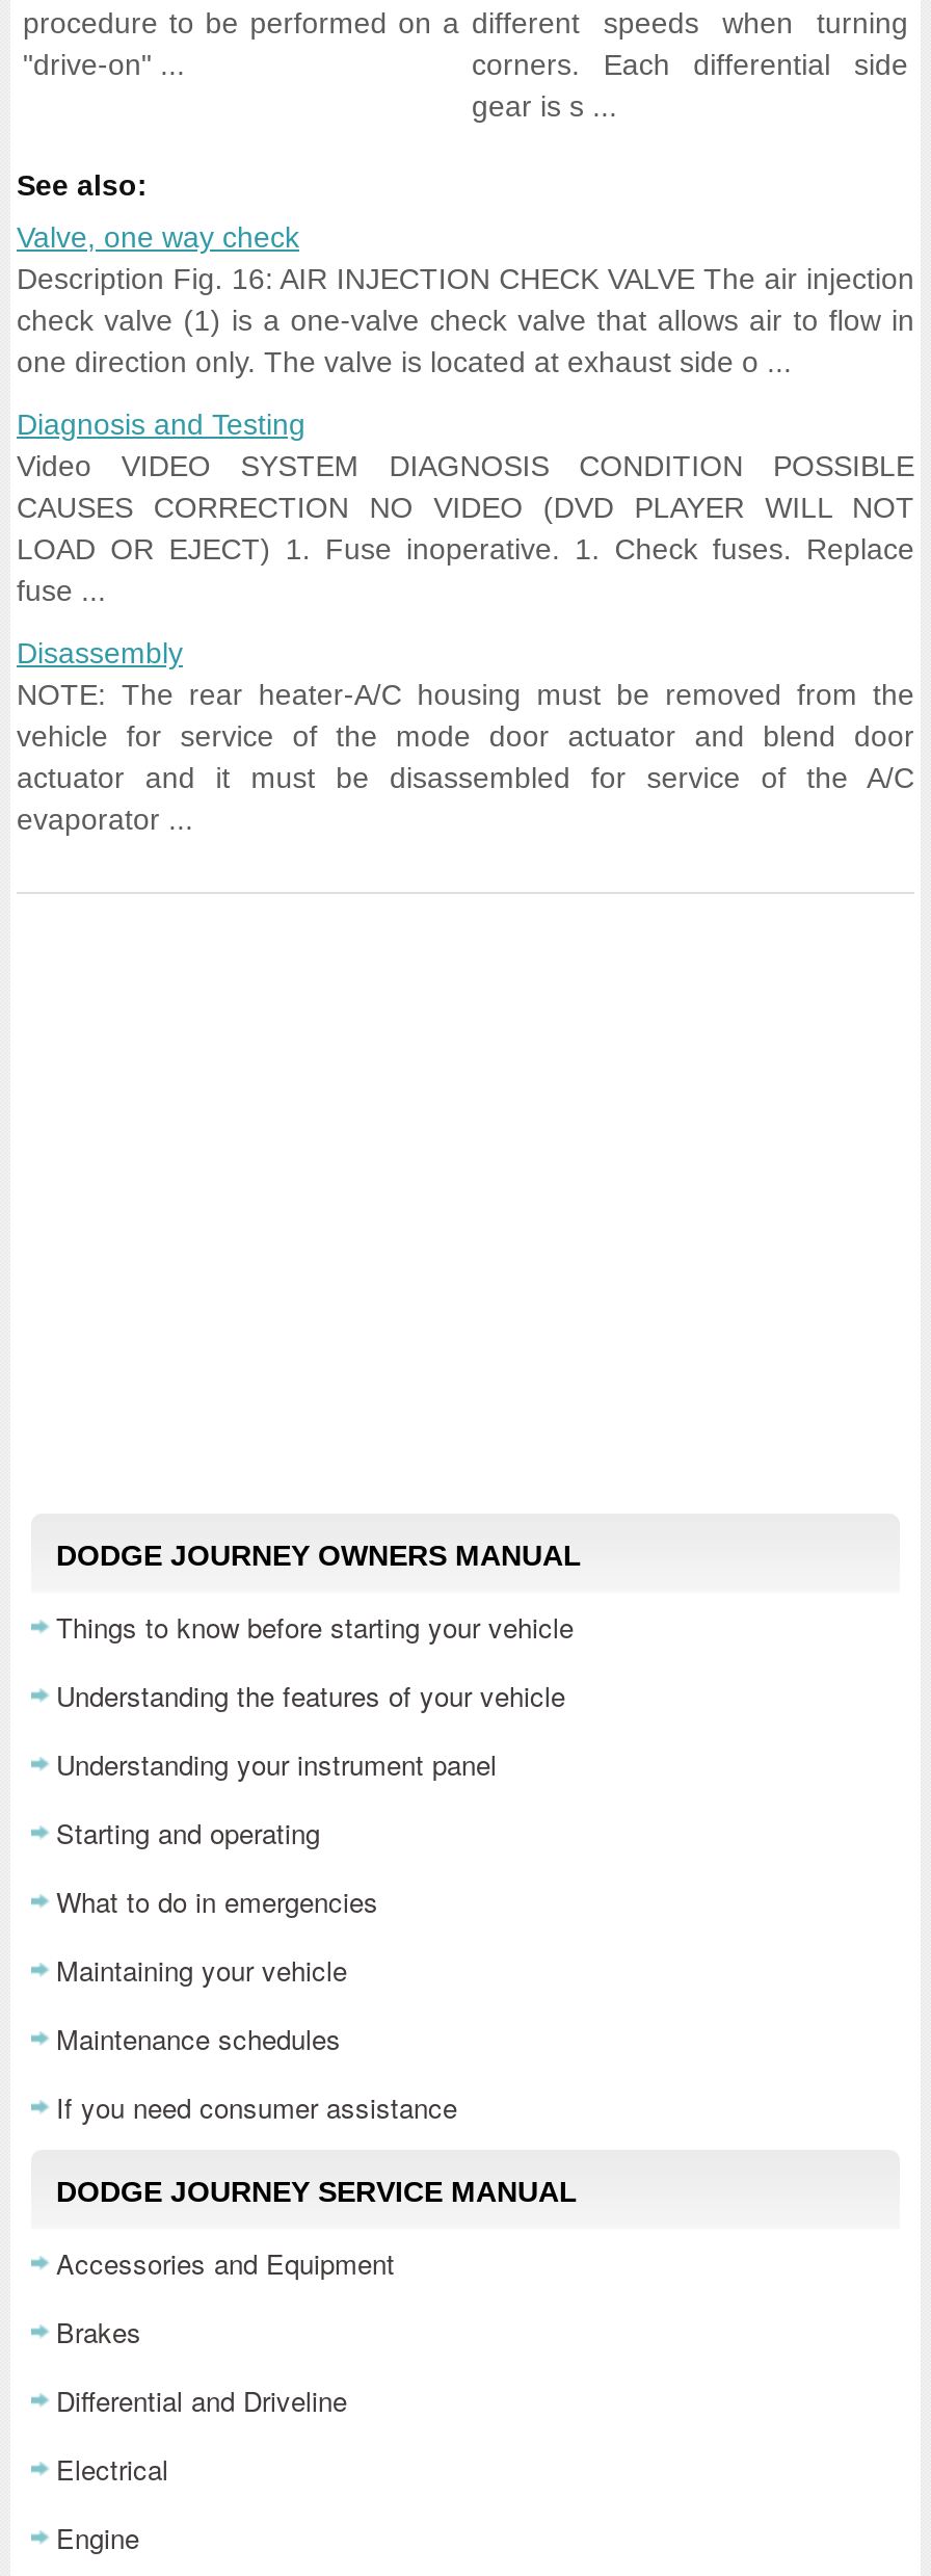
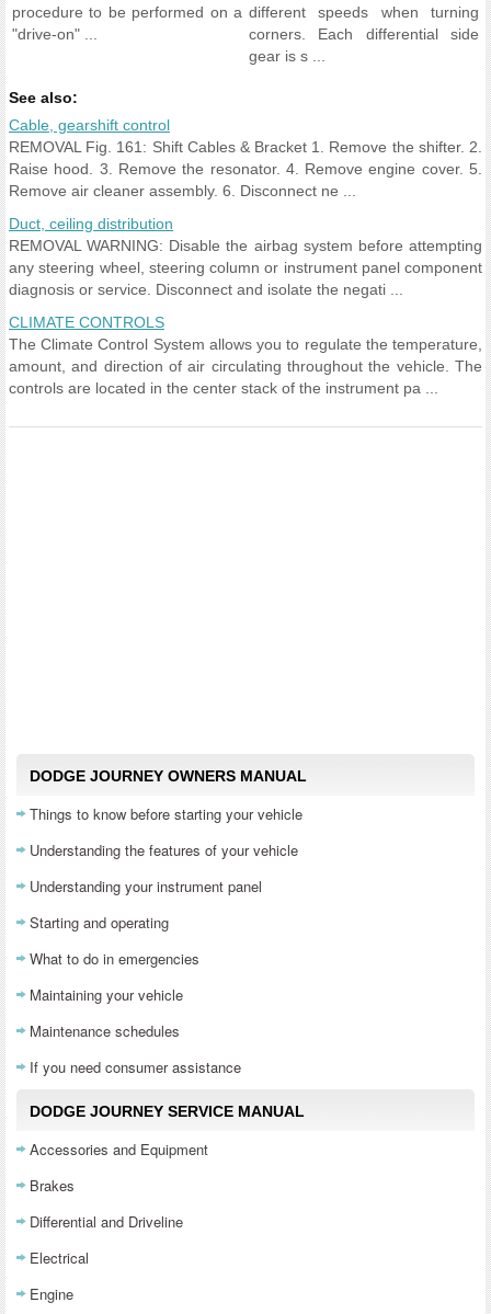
[17,220,914,378] Valve, one way check | Description Fig. 16: AIR INJECTION CHECK VALVE The air injection | check valve (1) is a one-valve check valve that allows air to flow in | one direction only. The valve is located at exhaust side o ... -> [9,116,482,199] Cable, gearshift control | REMOVAL Fig. 161: Shift Cables & Bracket 1. Remove the shifter. 2. | Raise hood. 3. Remove the resonator. 4. Remove engine cover. 5. | Remove air cleaner assembly. 6. Disconnect ne ...
[17,407,914,606] Diagnosis and Testing | Video VIDEO SYSTEM DIAGNOSIS CONDITION POSSIBLE | CAUSES CORRECTION NO VIDEO (DVD PLAYER WILL NOT | LOAD OR EJECT) 1. Fuse inoperative. 1. Check fuses. Replace | fuse ... -> [9,214,482,298] Duct, ceiling distribution | REMOVAL WARNING: Disable the airbag system before attempting | any steering wheel, steering column or instrument panel component | diagnosis or service. Disconnect and isolate the negati ...
[17,635,914,835] Disassembly | NOTE: The rear heater-A/C housing must be removed from the | vehicle for service of the mode door actuator and blend door | actuator and it must be disassembled for service of the A/C | evaporator ... -> [9,313,482,396] CLIMATE CONTROLS | The Climate Control System allows you to regulate the temperature, | amount, and direction of air circulating throughout the vehicle. The | controls are located in the center stack of the instrument pa ...

